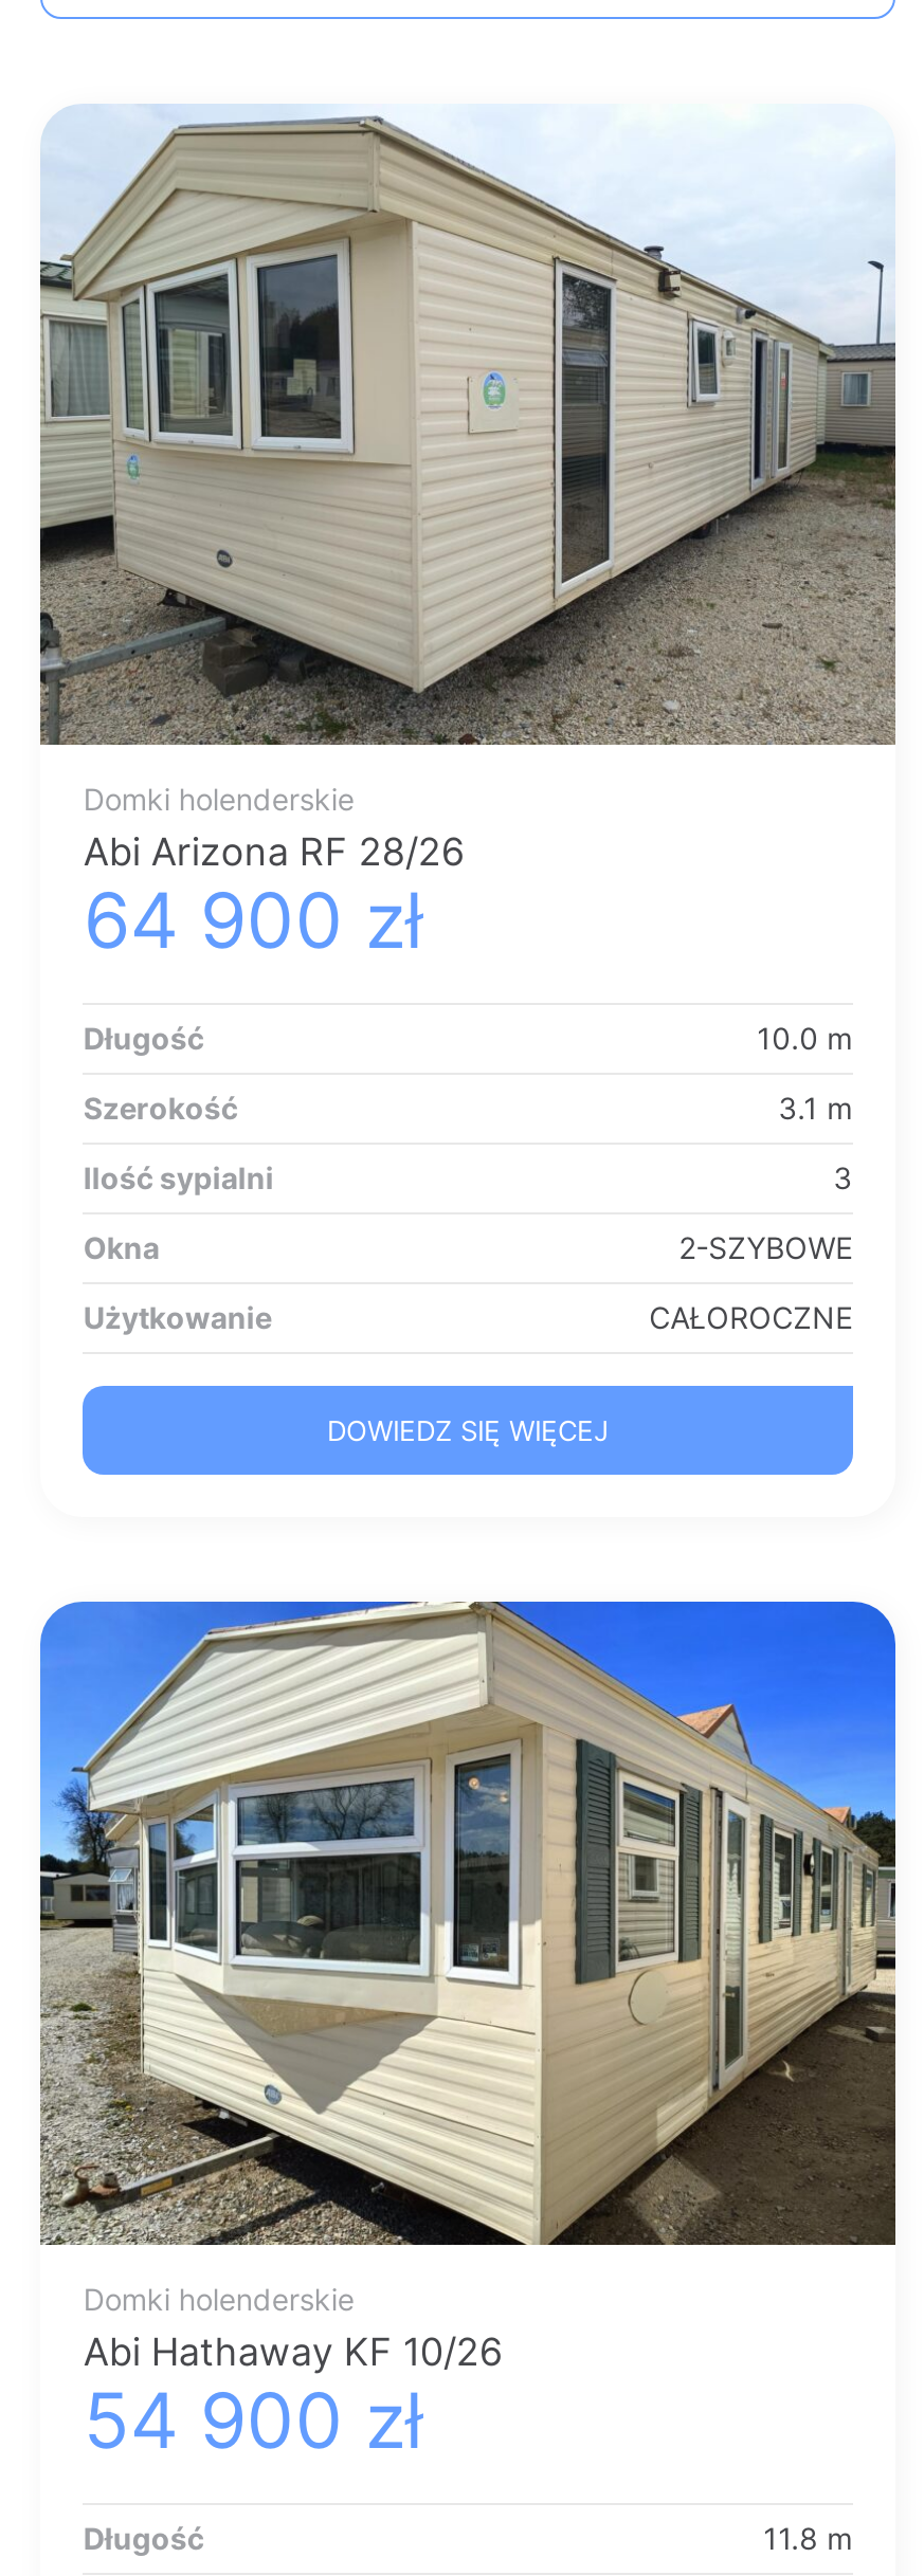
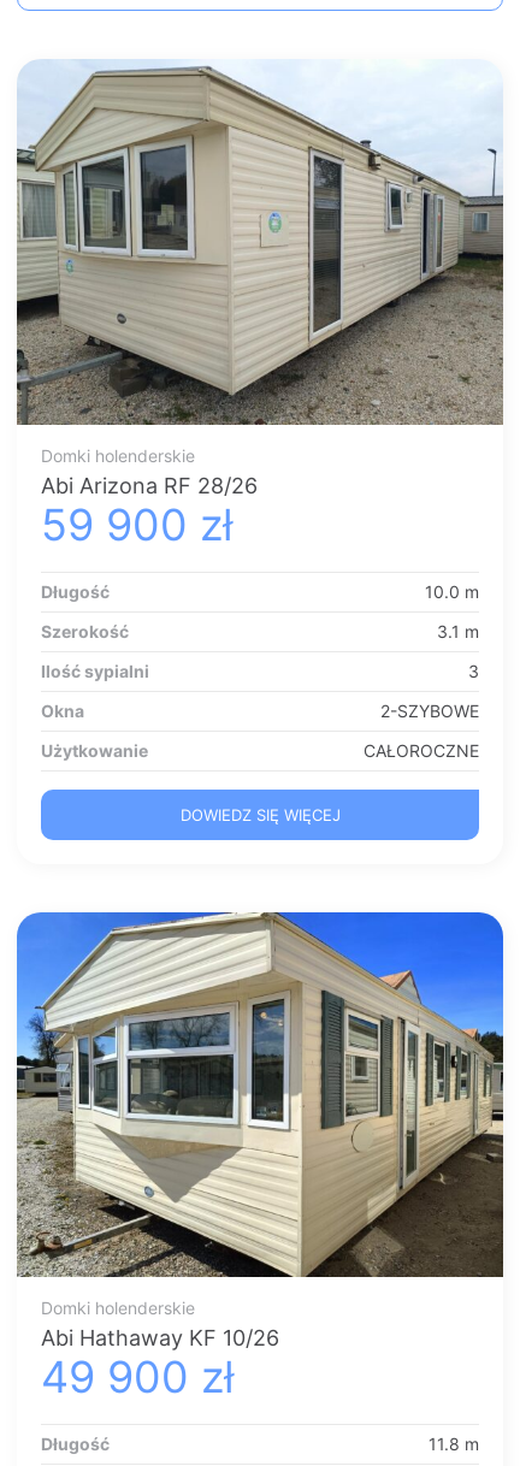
[83,874,424,968] 64 900 zł -> [41,498,234,551] 59 900 zł
[83,2374,424,2467] 54 900 zł -> [41,1351,235,1404] 49 900 zł

